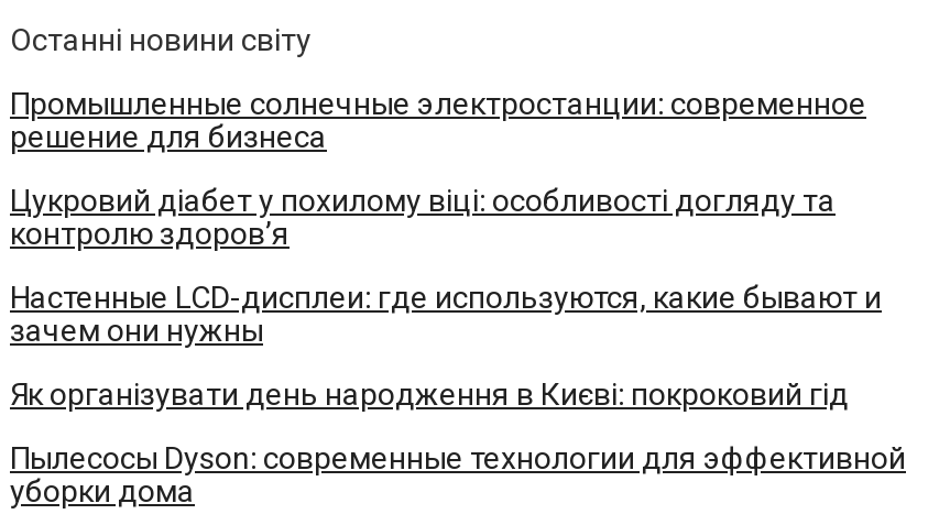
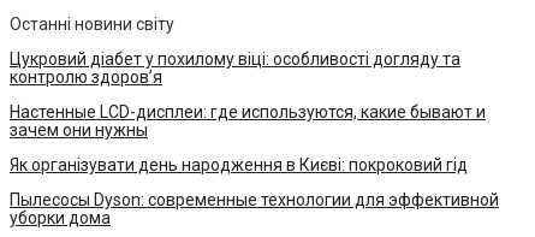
[10,86,866,154] Промышленные солнечные электростанции: современное | решение для бизнеса -> none

